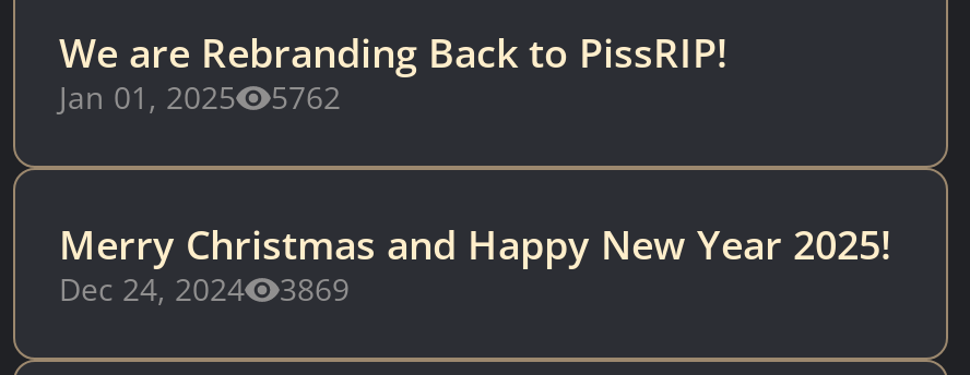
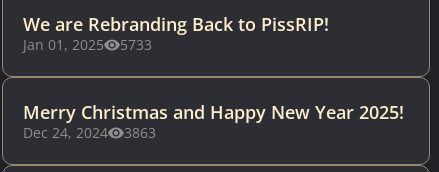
[59,76,341,118] Jan 01, 2025 5762 -> [23,35,152,54] Jan 01, 2025 5733
[59,268,350,309] Dec 24, 2024 3869 -> [23,123,156,142] Dec 24, 2024 3863

